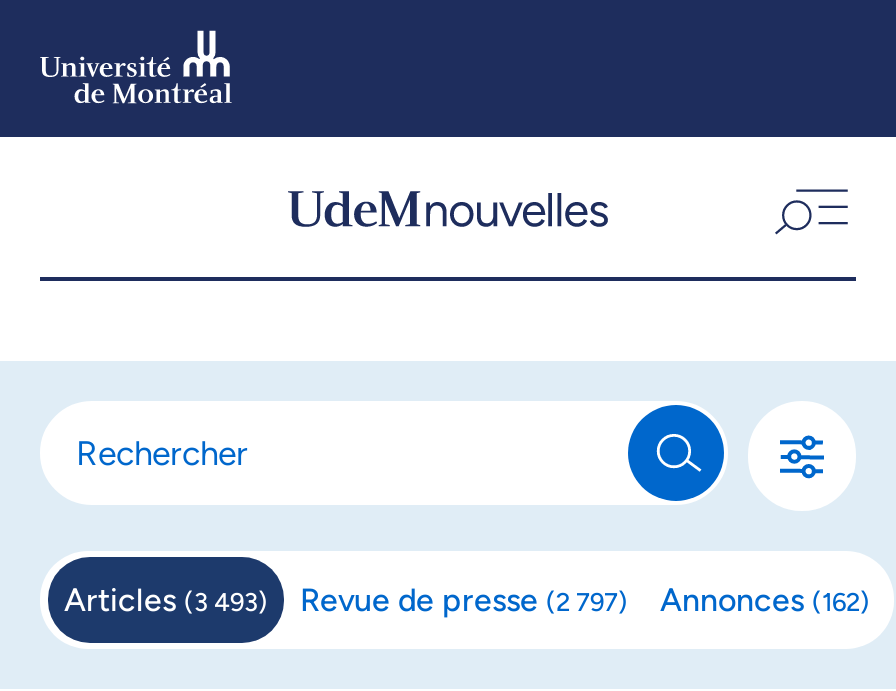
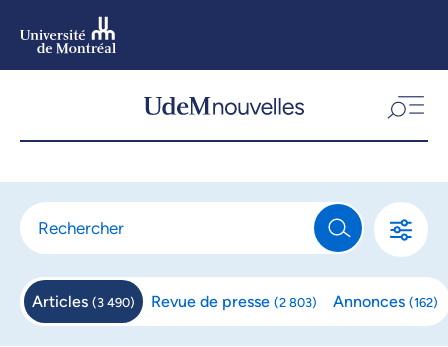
[64,580,268,618] Articles (3 493) -> [32,292,135,311] Articles (3 490)
[300,580,628,618] Revue de presse (2 797) -> [151,292,317,311] Revue de presse (2 803)

